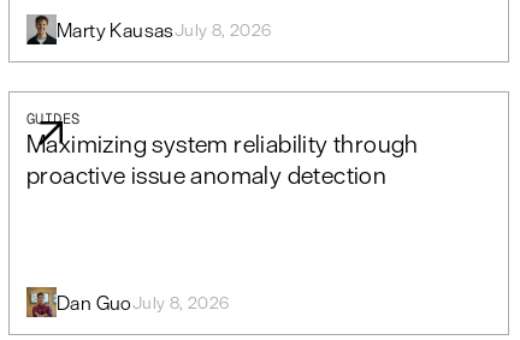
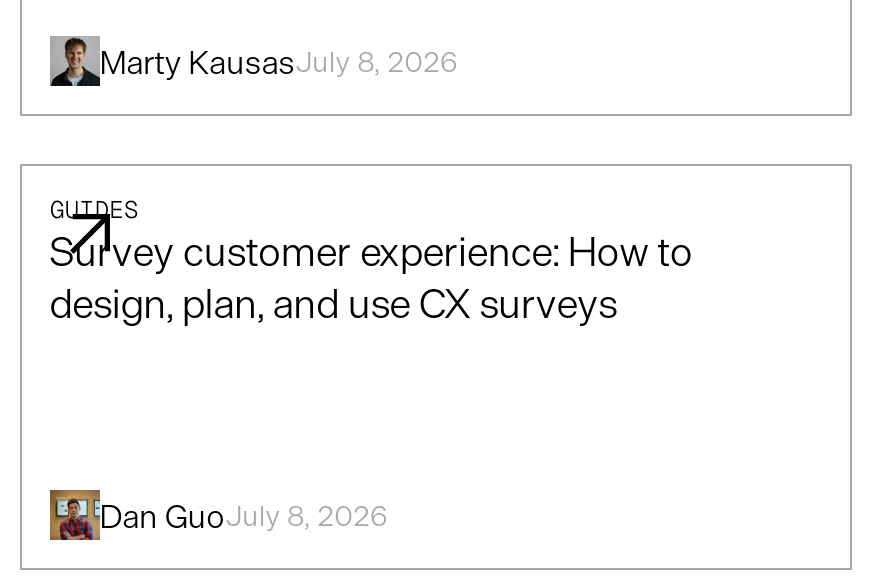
[26,130,419,189] Maximizing system reliability through | proactive issue anomaly detection -> [50,228,693,326] Survey customer experience: How to | design, plan, and use CX surveys

